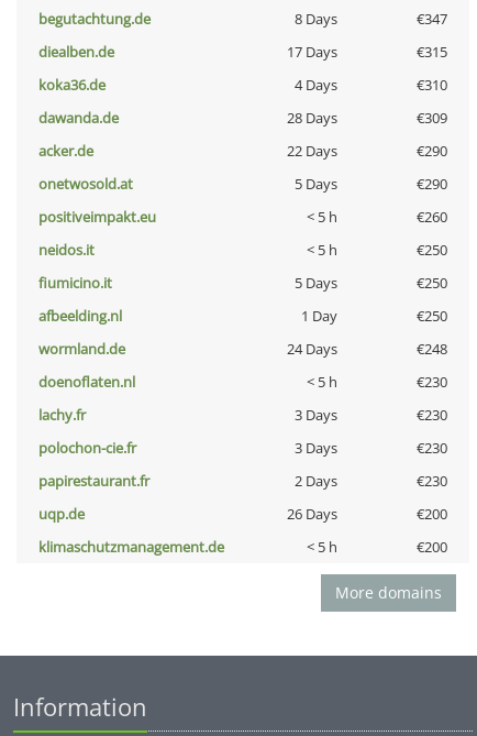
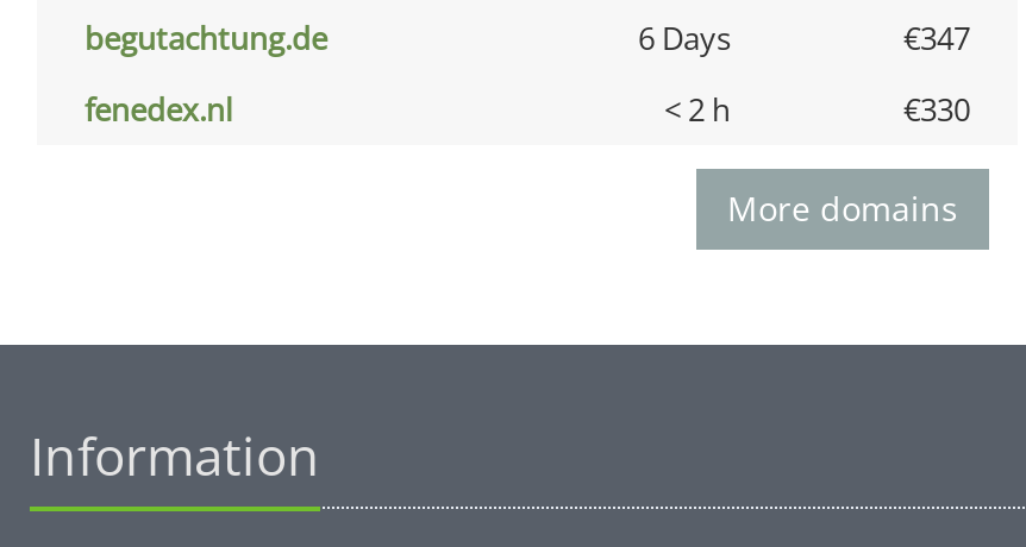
[294,9,337,29] 8 Days -> [638,17,731,59] 6 Days
[38,42,447,557] diealben.de | 17 Days | €315 | koka36.de | 4 Days | €310 | dawanda.de | 28 Days | €309 | acker.de | 22 Days | €290 | onetwosold.at | 5 Days | €290 | positiveimpakt.eu | < 5 h | €260 | neidos.it | < 5 h | €250 | fiumicino.it | 5 Days | €250 | afbeelding.nl | 1 Day | €250 | wormland.de | 24 Days | €248 | doenoflaten.nl | < 5 h | €230 | lachy.fr | 3 Days | €230 | polochon-cie.fr | 3 Days | €230 | papirestaurant.fr | 2 Days | €230 | uqp.de | 26 Days | €200 | klimaschutzmanagement.de | < 5 h | €200 -> [85,88,970,131] fenedex.nl | < 2 h | €330

